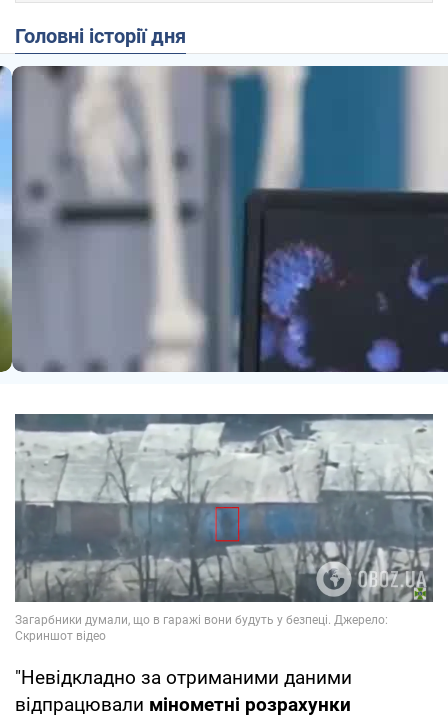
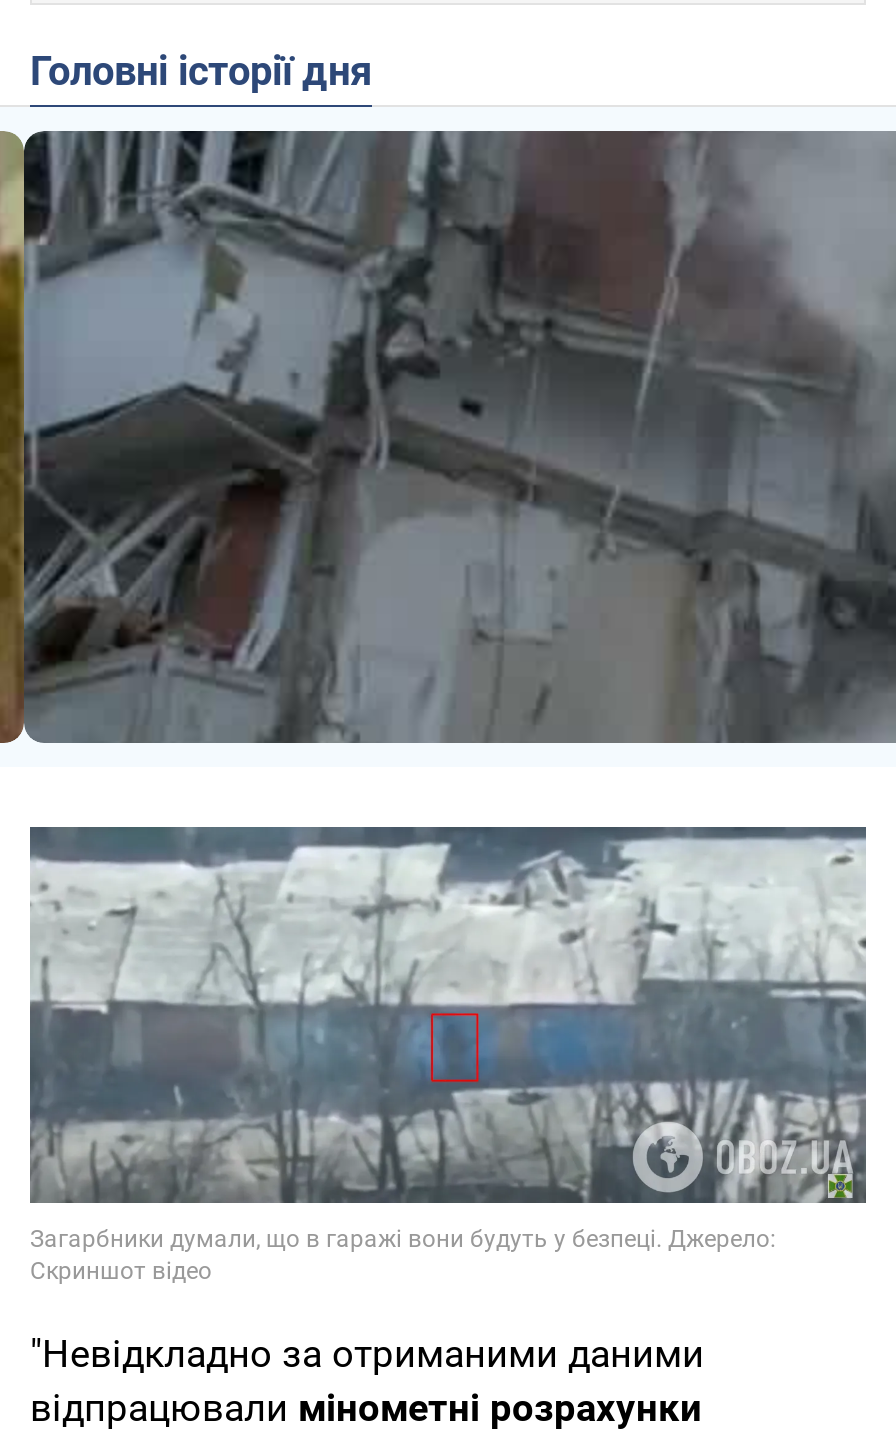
[3,65,445,372] [image] -> [6,129,890,745] [image]

